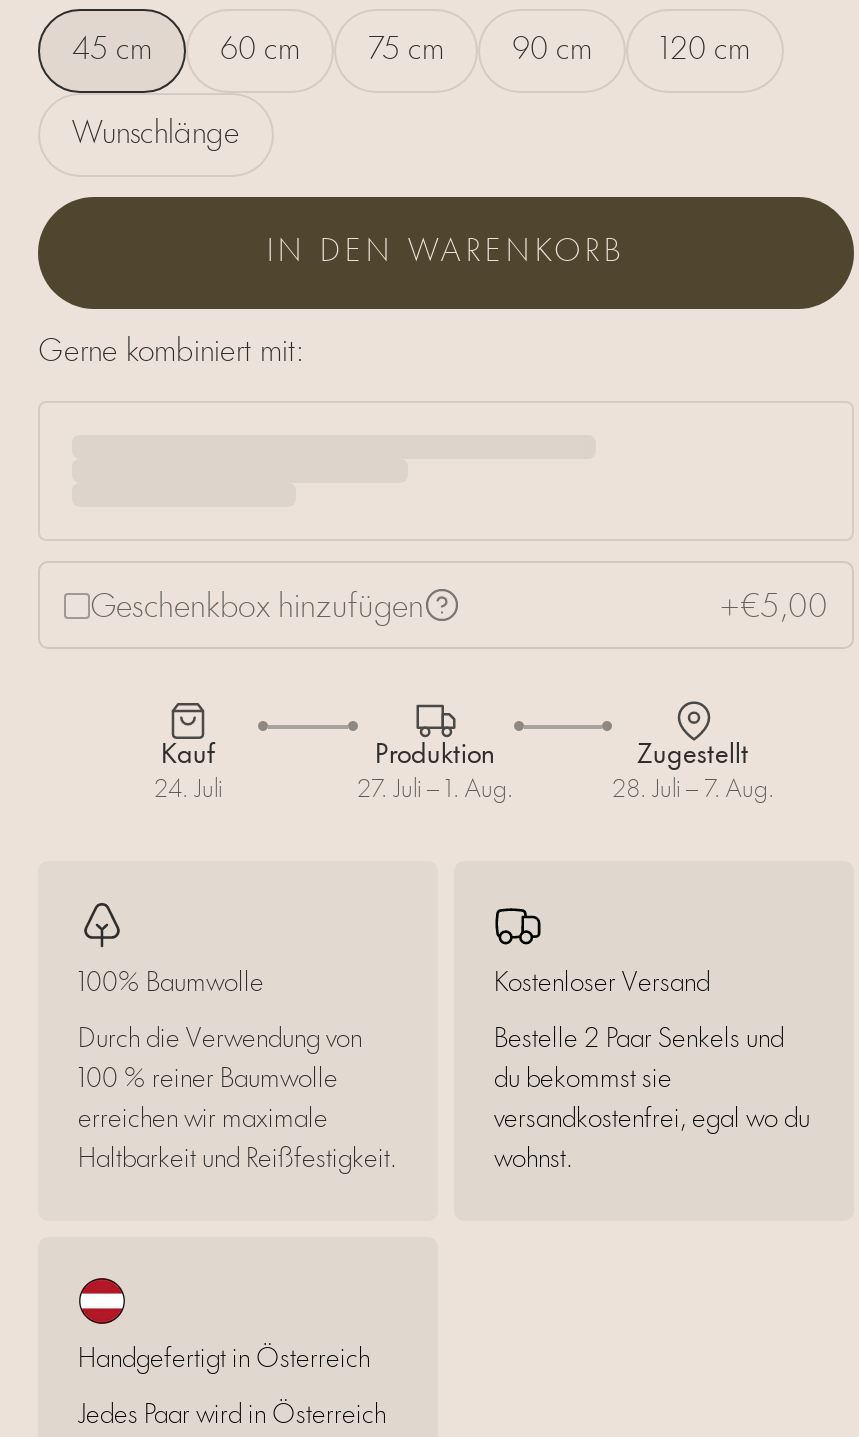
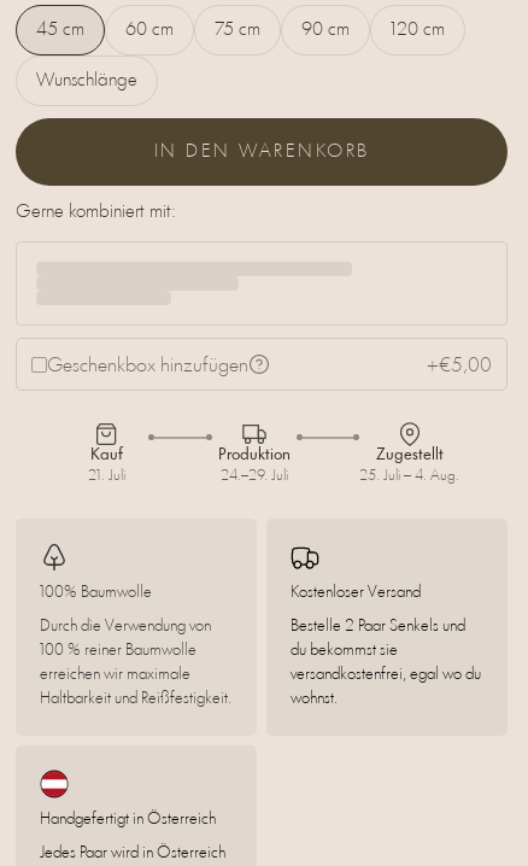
[154,778,222,804] 24. Juli -> [87,468,125,484] 21. Juli
[357,778,513,804] 27. Juli – 1. Aug. -> [220,468,288,484] 24.–29. Juli
[612,778,774,804] 28. Juli – 7. Aug. -> [359,468,459,484] 25. Juli – 4. Aug.

